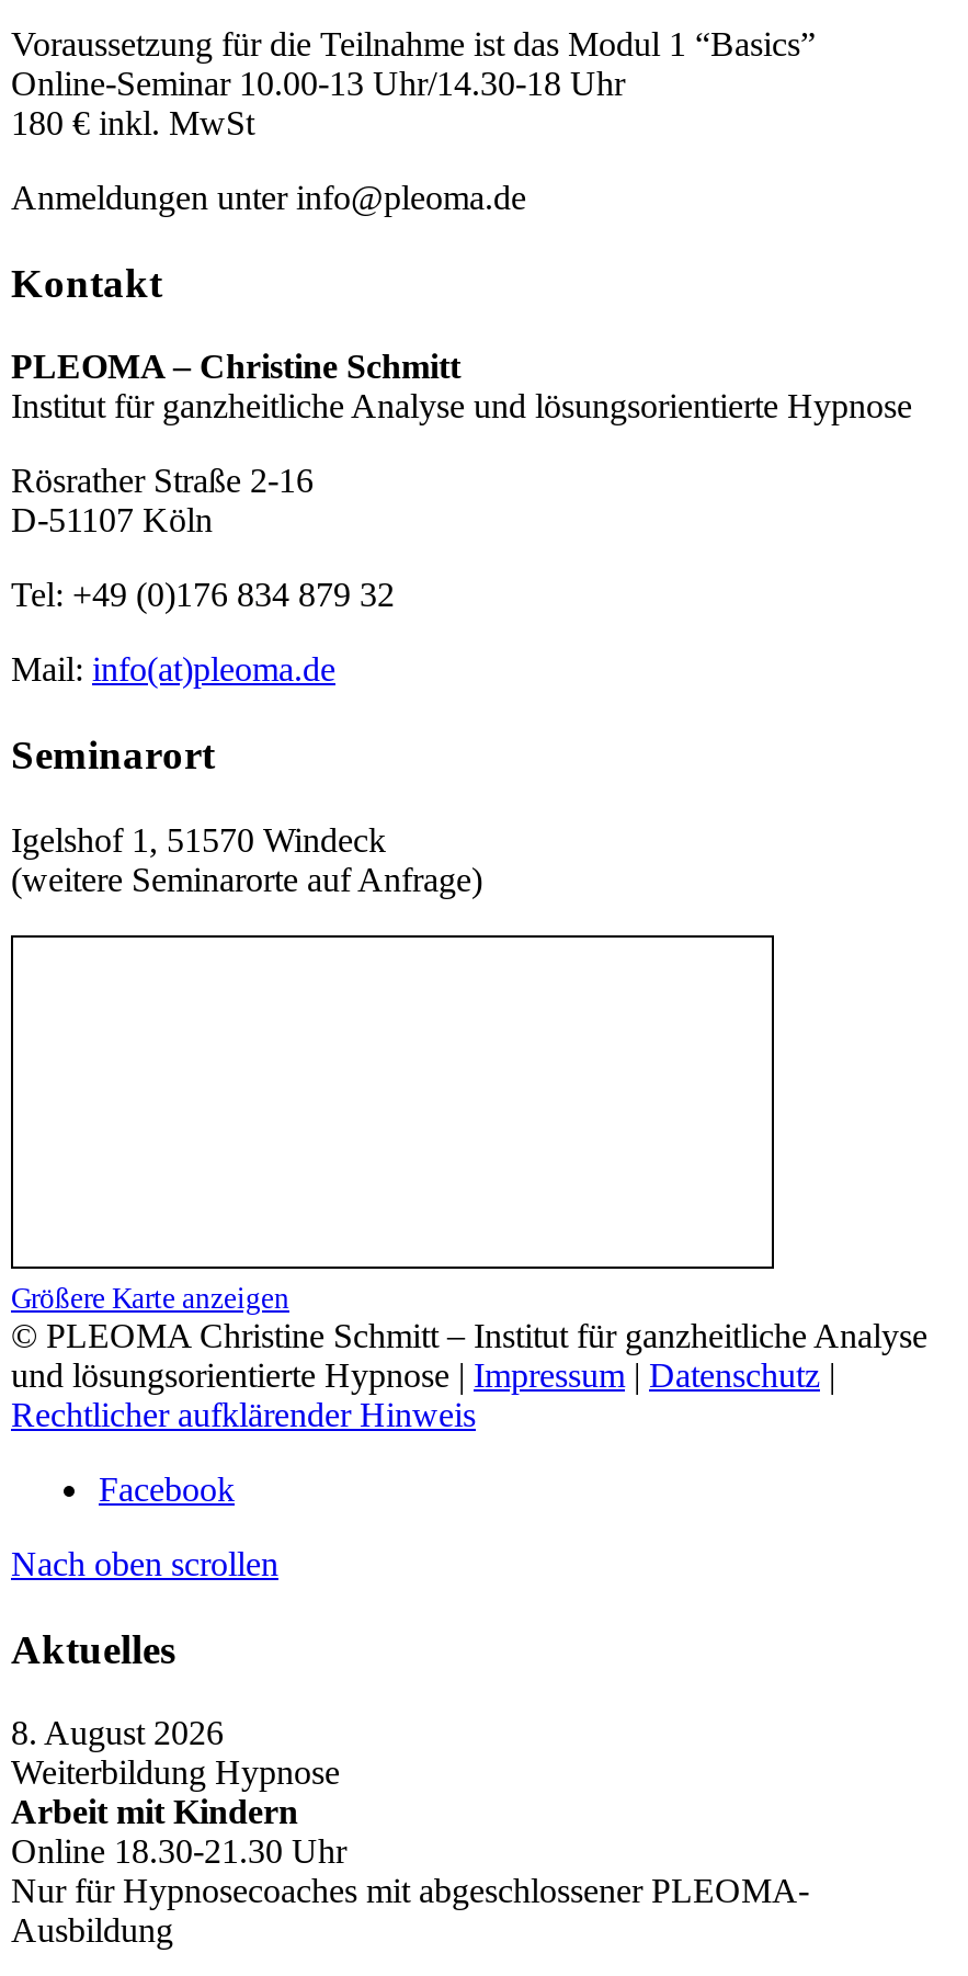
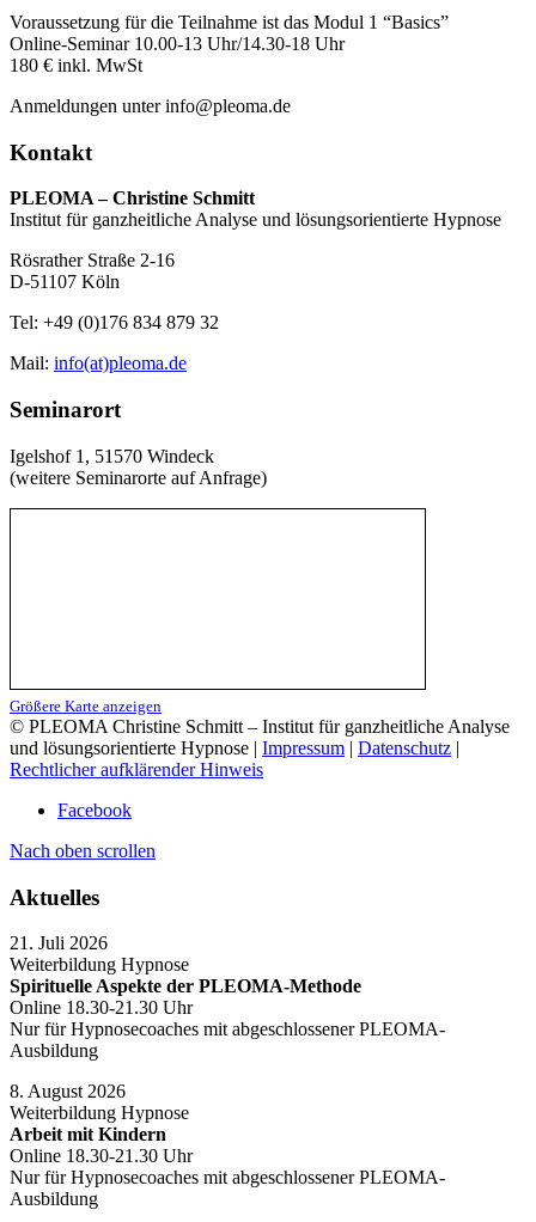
none -> [10,933,445,1061] 21. Juli 2026 | Weiterbildung Hypnose | Spirituelle Aspekte der PLEOMA-Methode | Online 18.30-21.30 Uhr | Nur für Hypnosecoaches mit abgeschlossener PLEOMA- | Ausbildung

